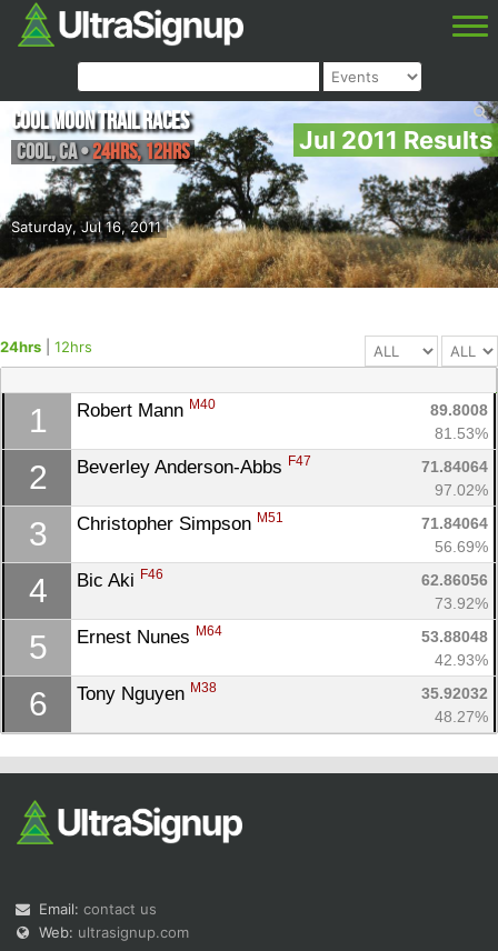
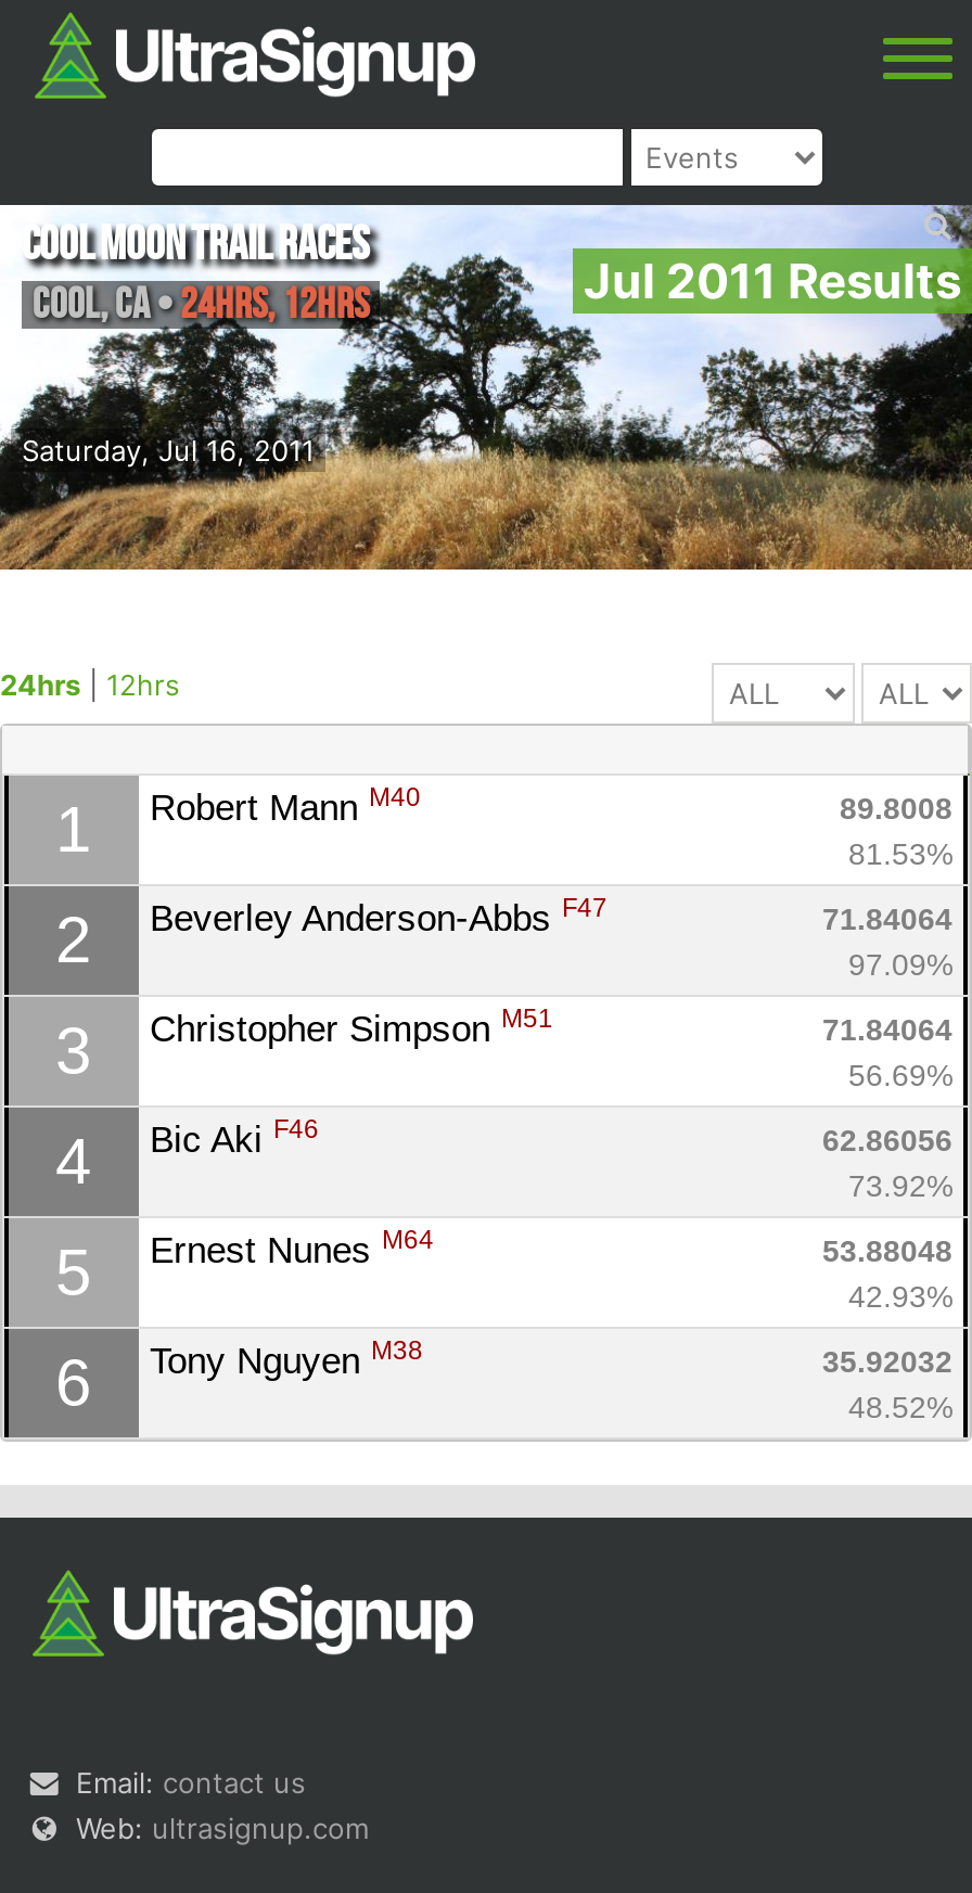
[435,481,488,499] 97.02% -> [848,947,952,982] 97.09%
[435,708,488,725] 48.27% -> [848,1389,952,1424] 48.52%

